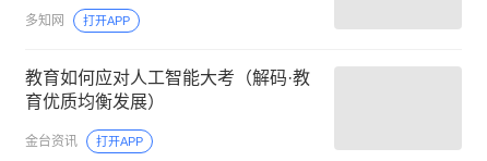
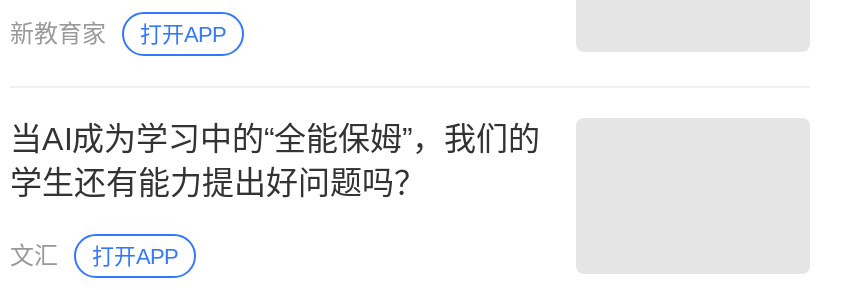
[25,13,64,28] 多知网 -> [10,20,106,48] 新教育家
[25,68,310,110] 教育如何应对人工智能大考（解码·教 | 育优质均衡发展） -> [10,122,540,200] 当AI成为学习中的“全能保姆”，我们的 | 学生还有能力提出好问题吗？
[25,133,78,148] 金台资讯 -> [10,242,58,270] 文汇

